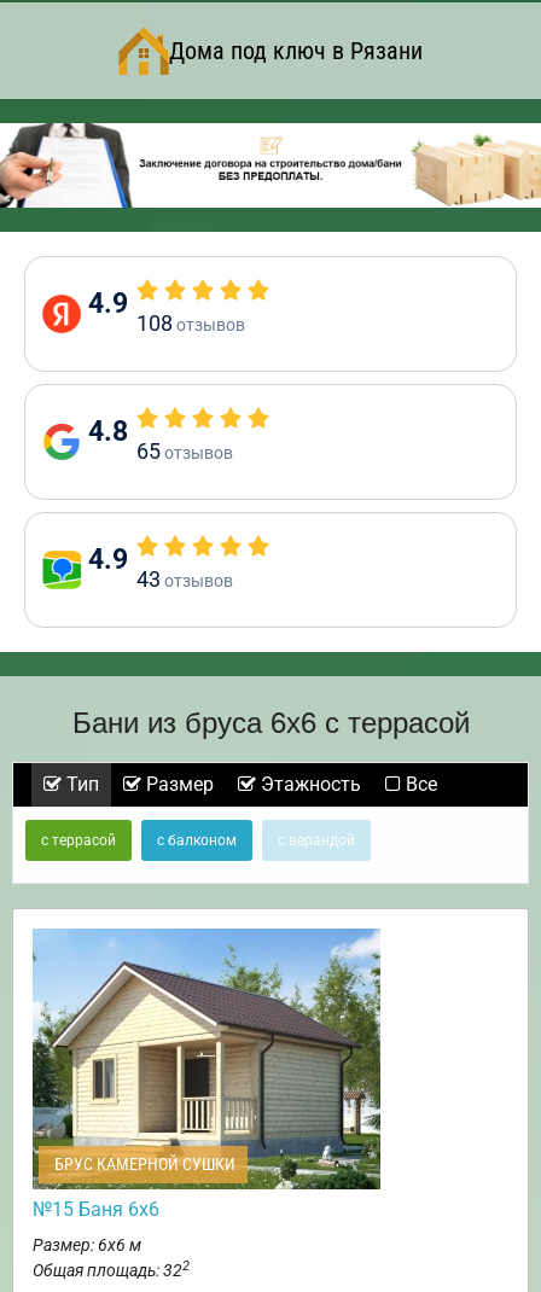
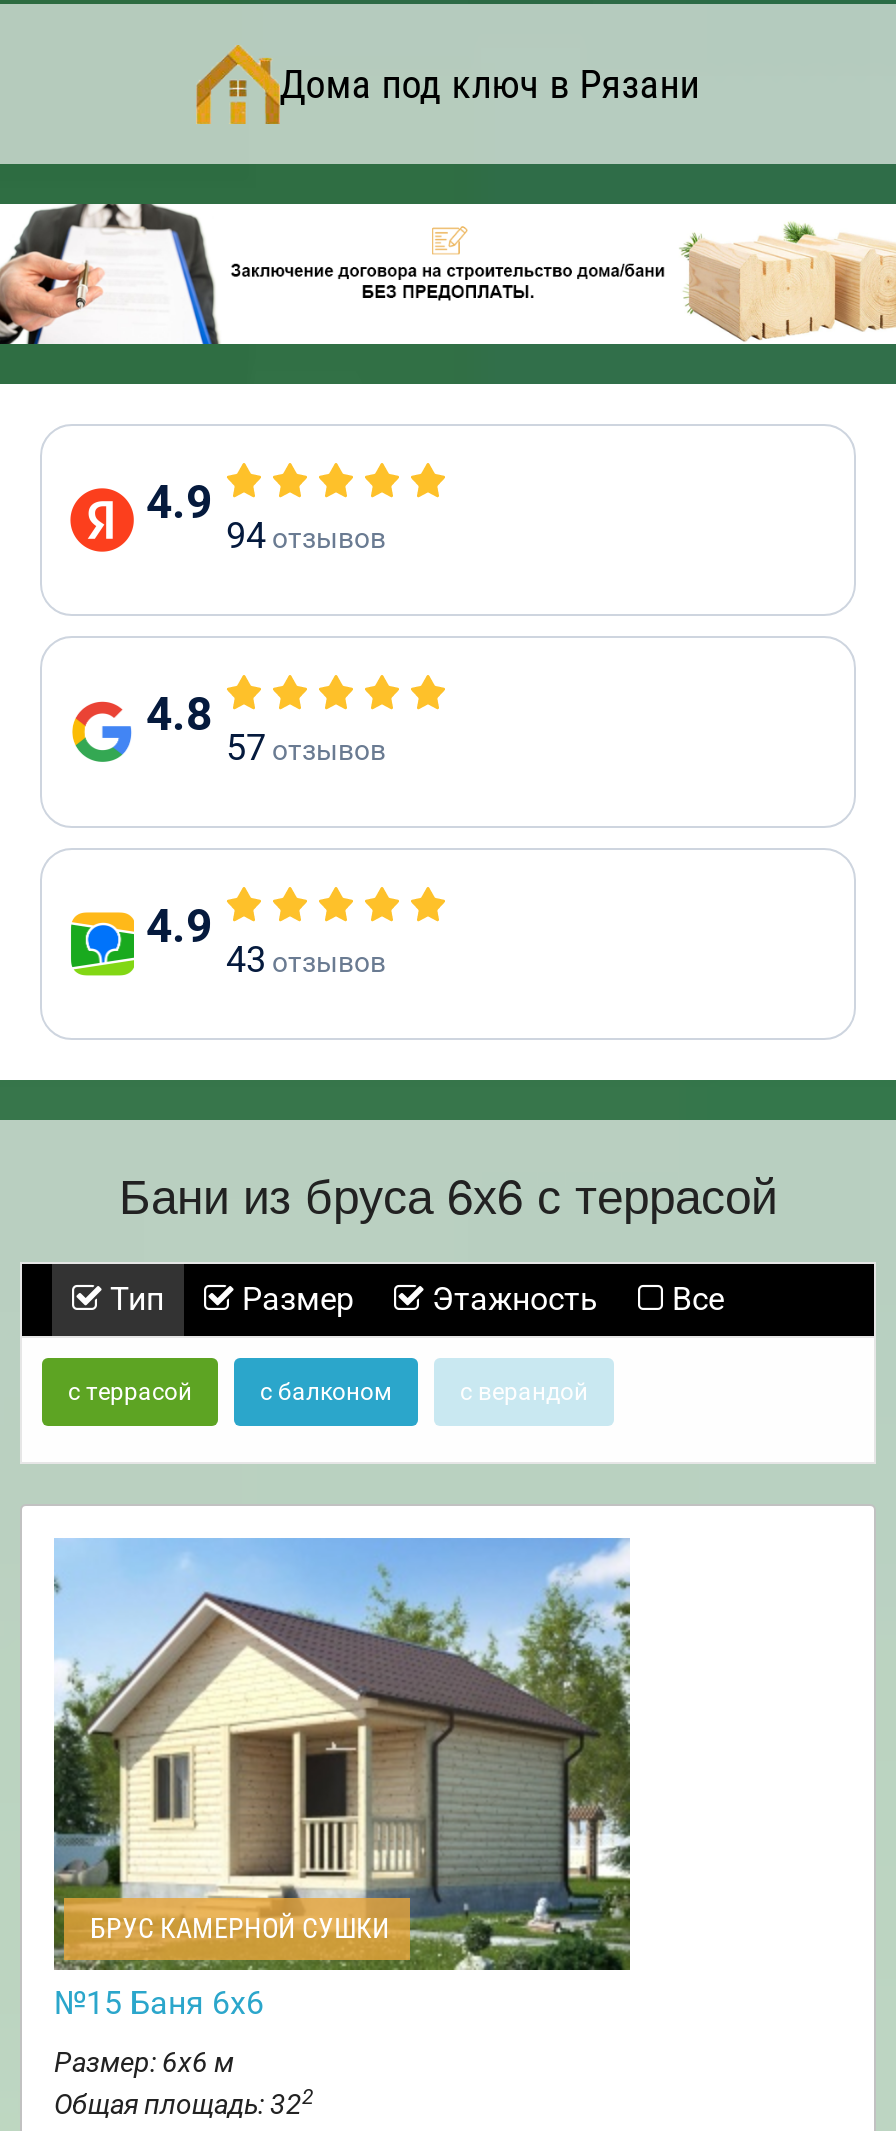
[136,310,245,336] 108отзывов -> [226,514,386,556] 94отзывов
[136,438,233,464] 65 отзывов -> [226,726,386,768] 57 отзывов

